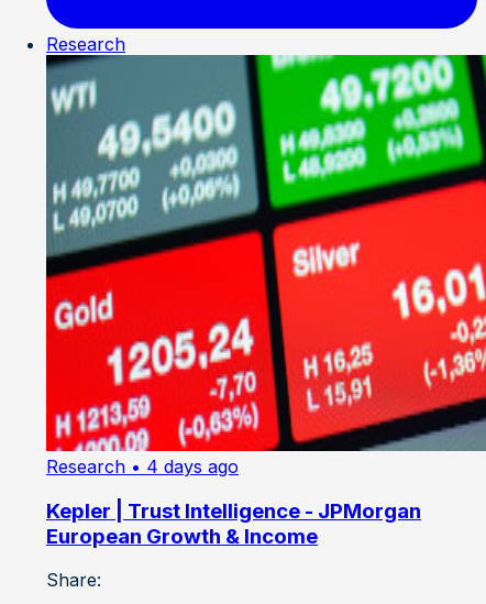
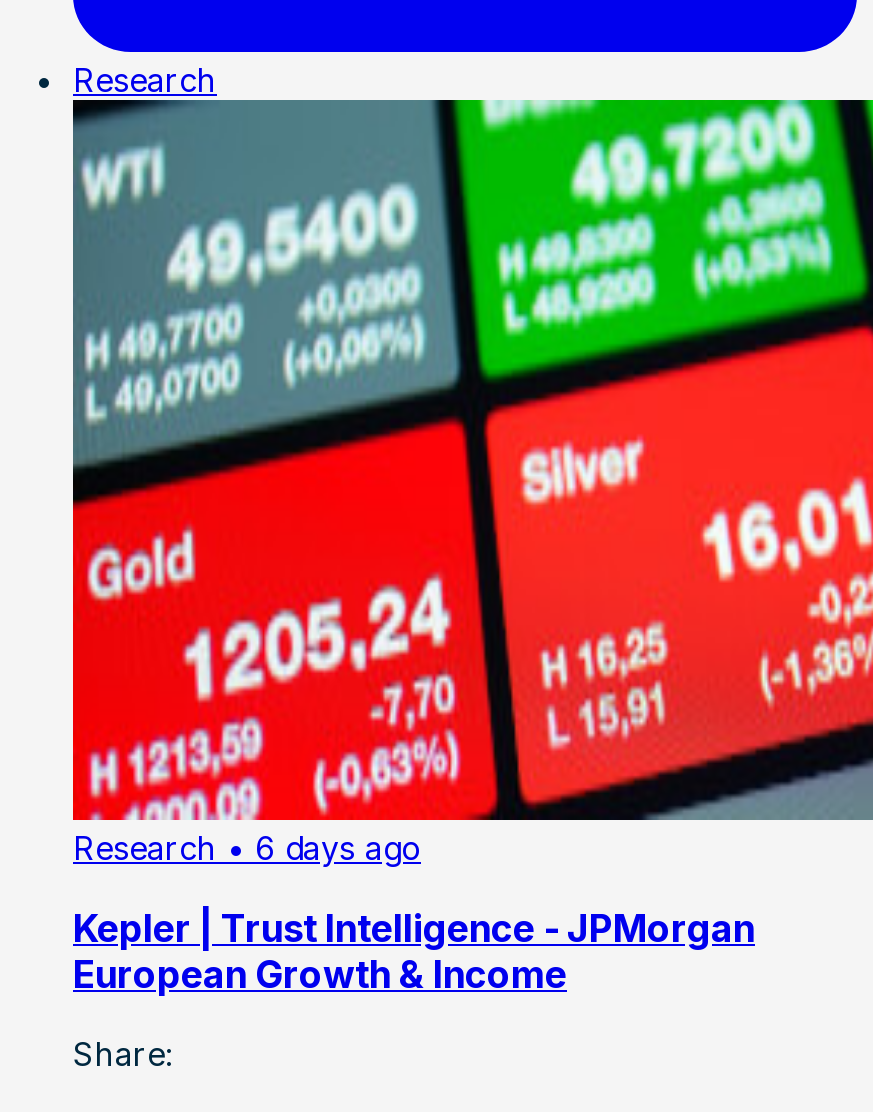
[46,455,239,477] Research • 4 days ago -> [73,828,421,868] Research • 6 days ago

